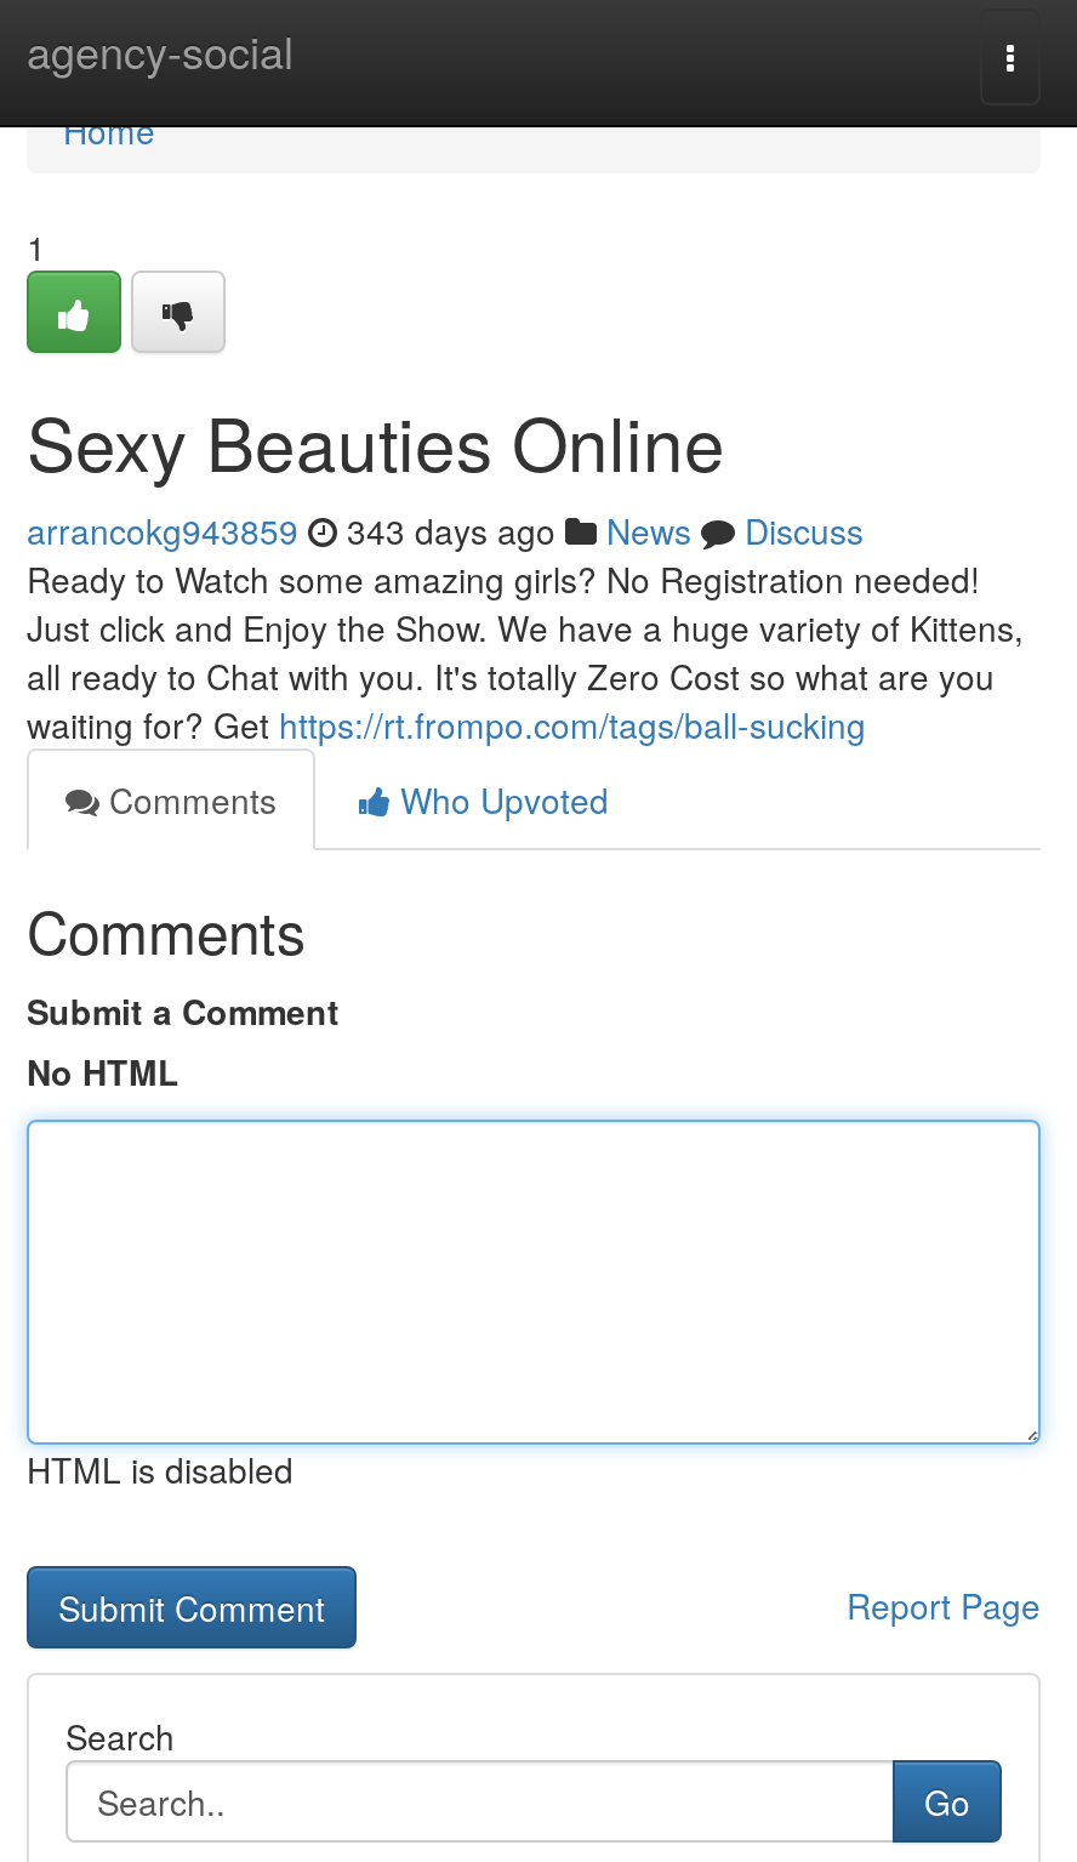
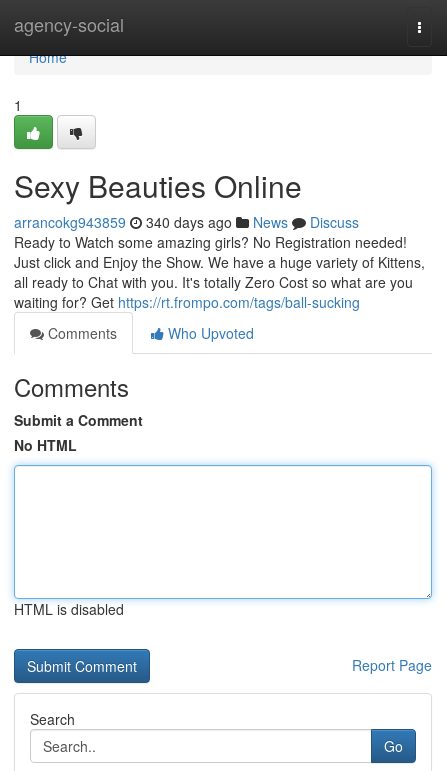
[27,506,864,554] arrancokg943859 343 days ago News Discuss -> [14,212,359,232] arrancokg943859 340 days ago News Discuss

